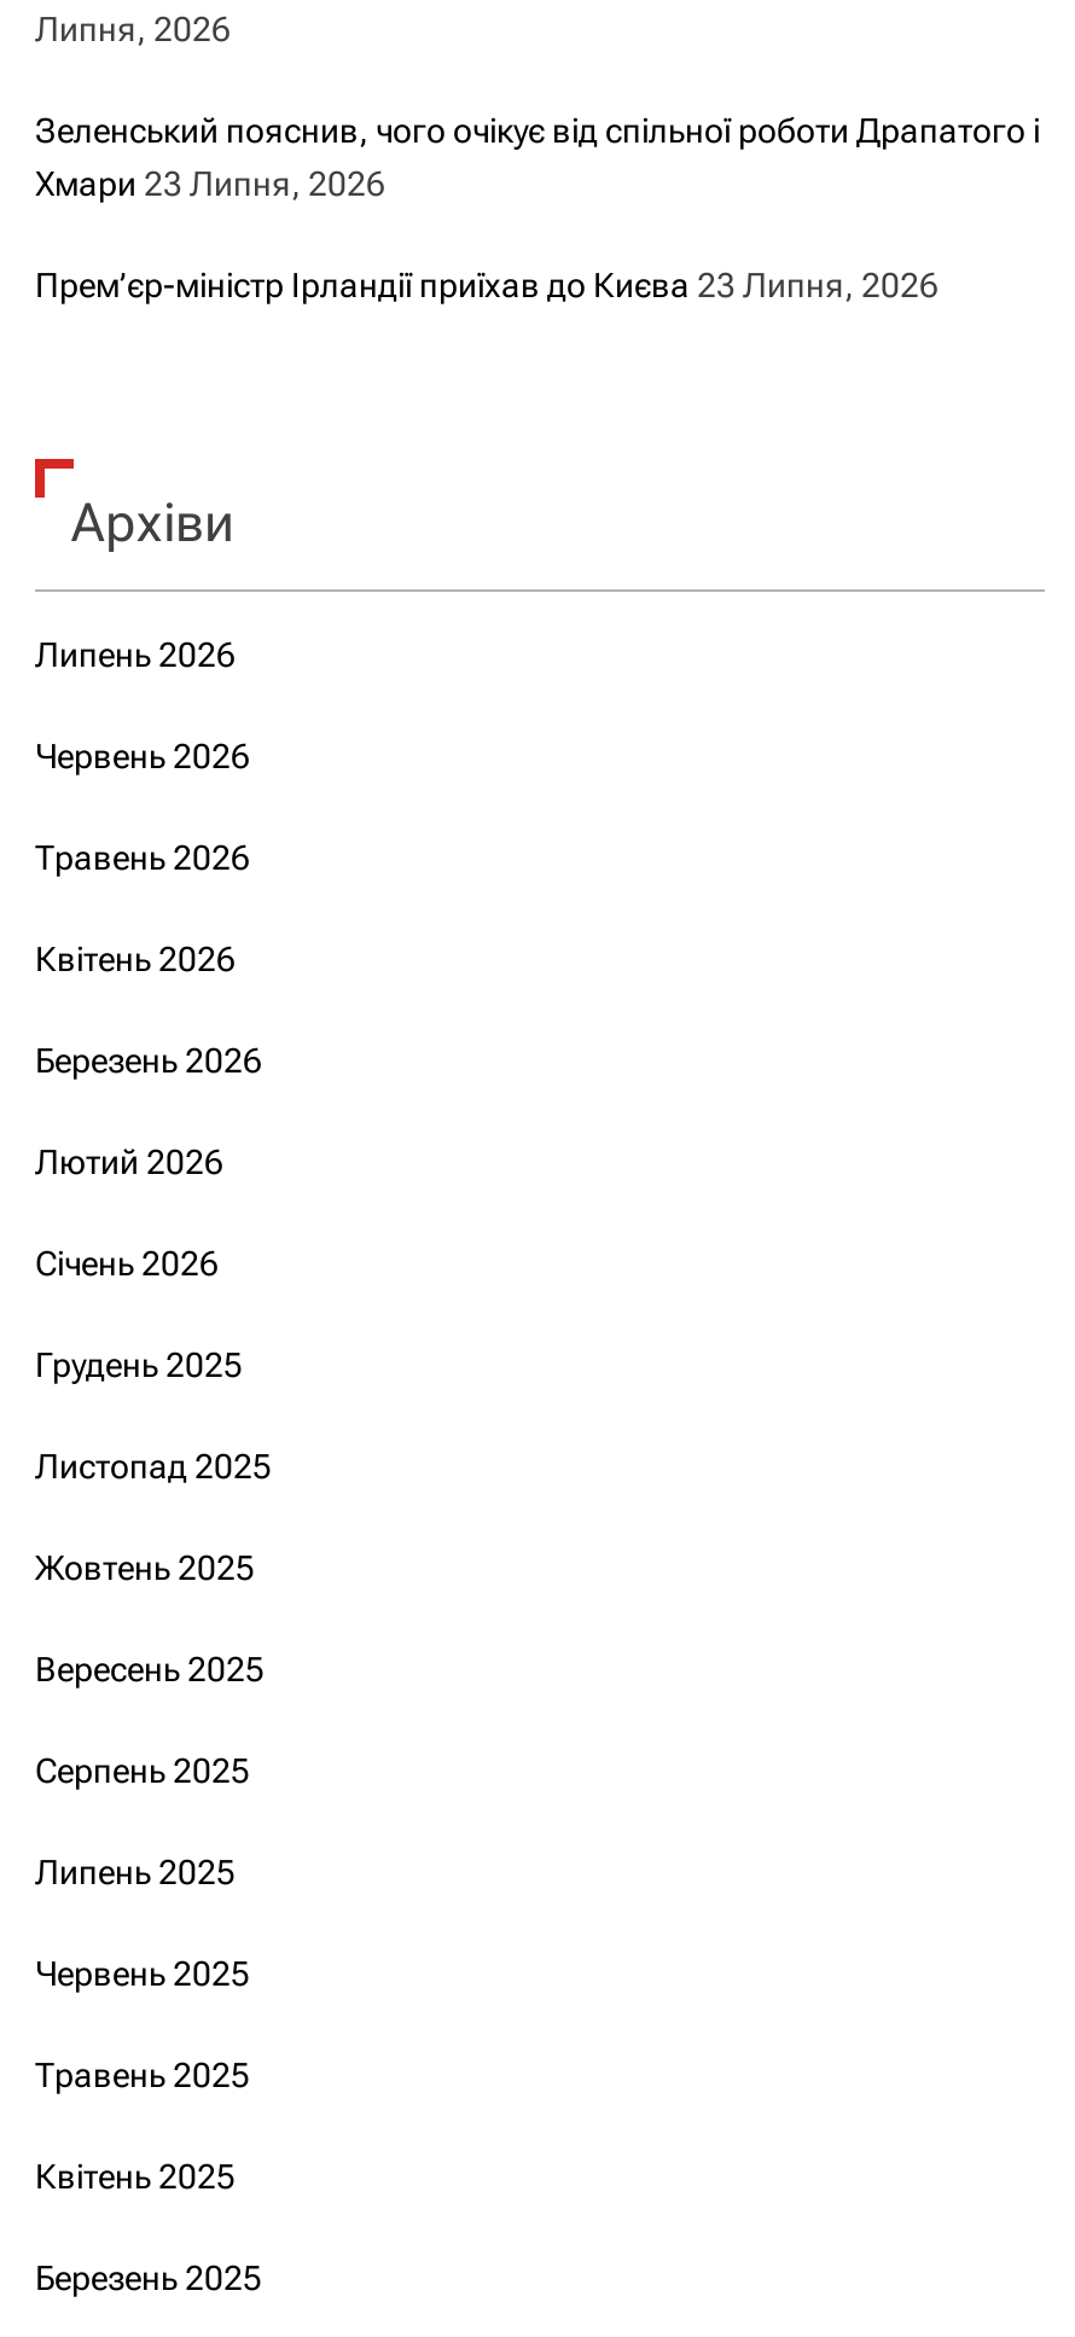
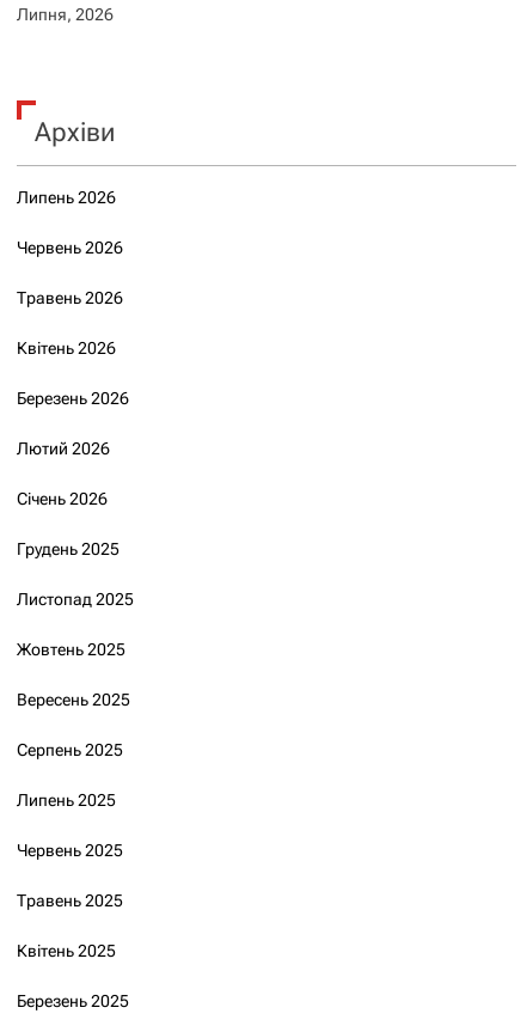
[35,111,1040,304] Зеленський пояснив, чого очікує від спільної роботи Драпатого і | Хмари 23 Липня, 2026 | Прем’єр-міністр Ірландії приїхав до Києва 23 Липня, 2026 -> none

